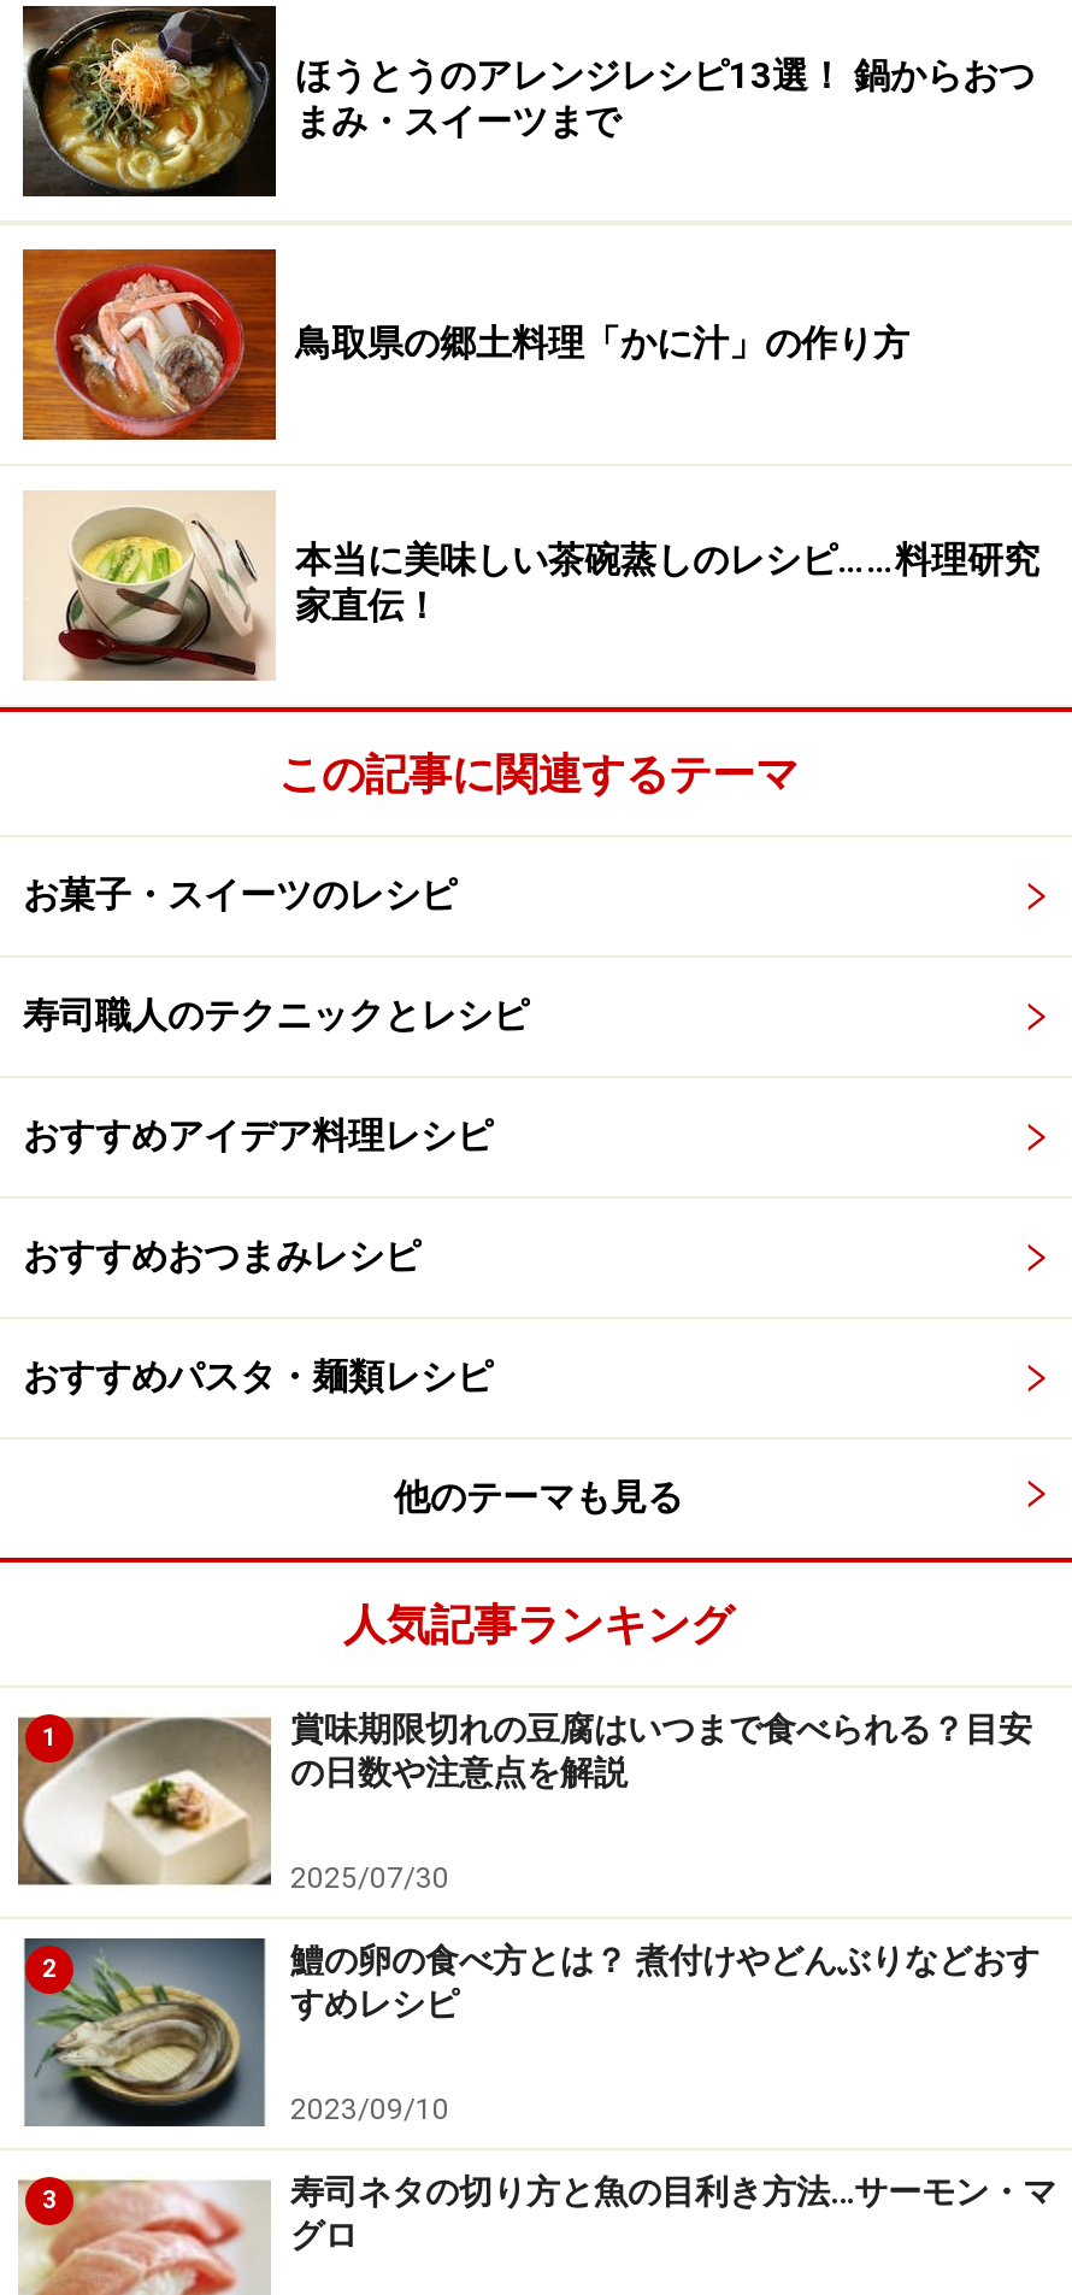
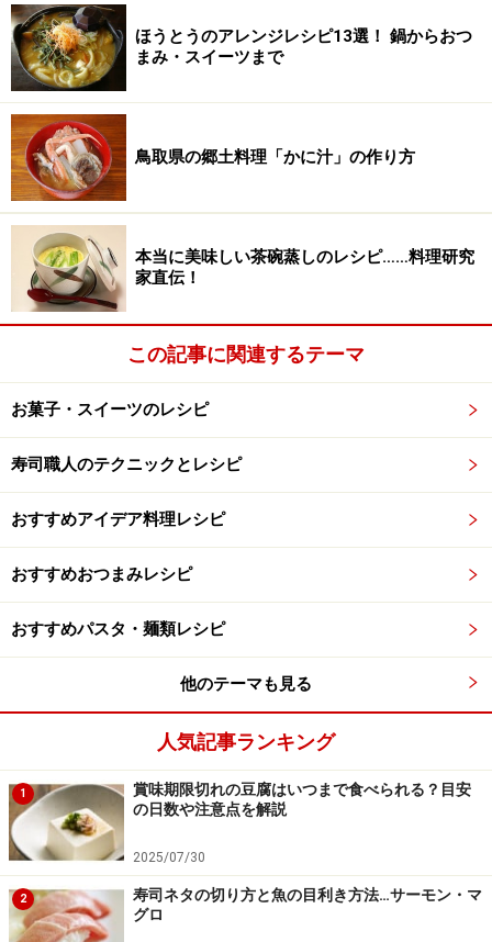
[20,1936,1039,2212] [image] | 鱧の卵の食べ方とは？ 煮付けやどんぶりなどおす | すめレシピ | 2023/09/10 | 3 -> none

